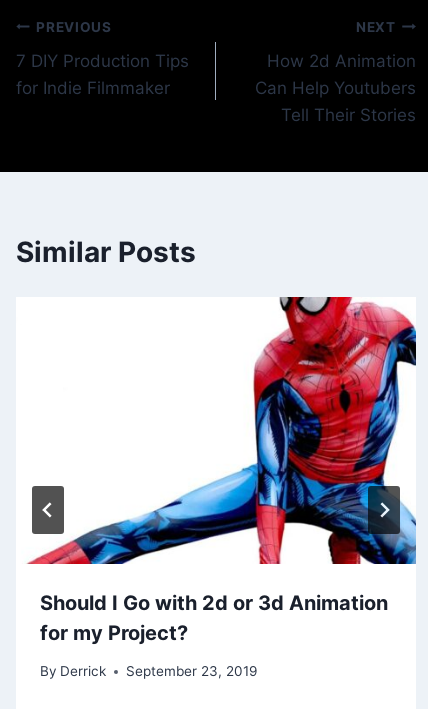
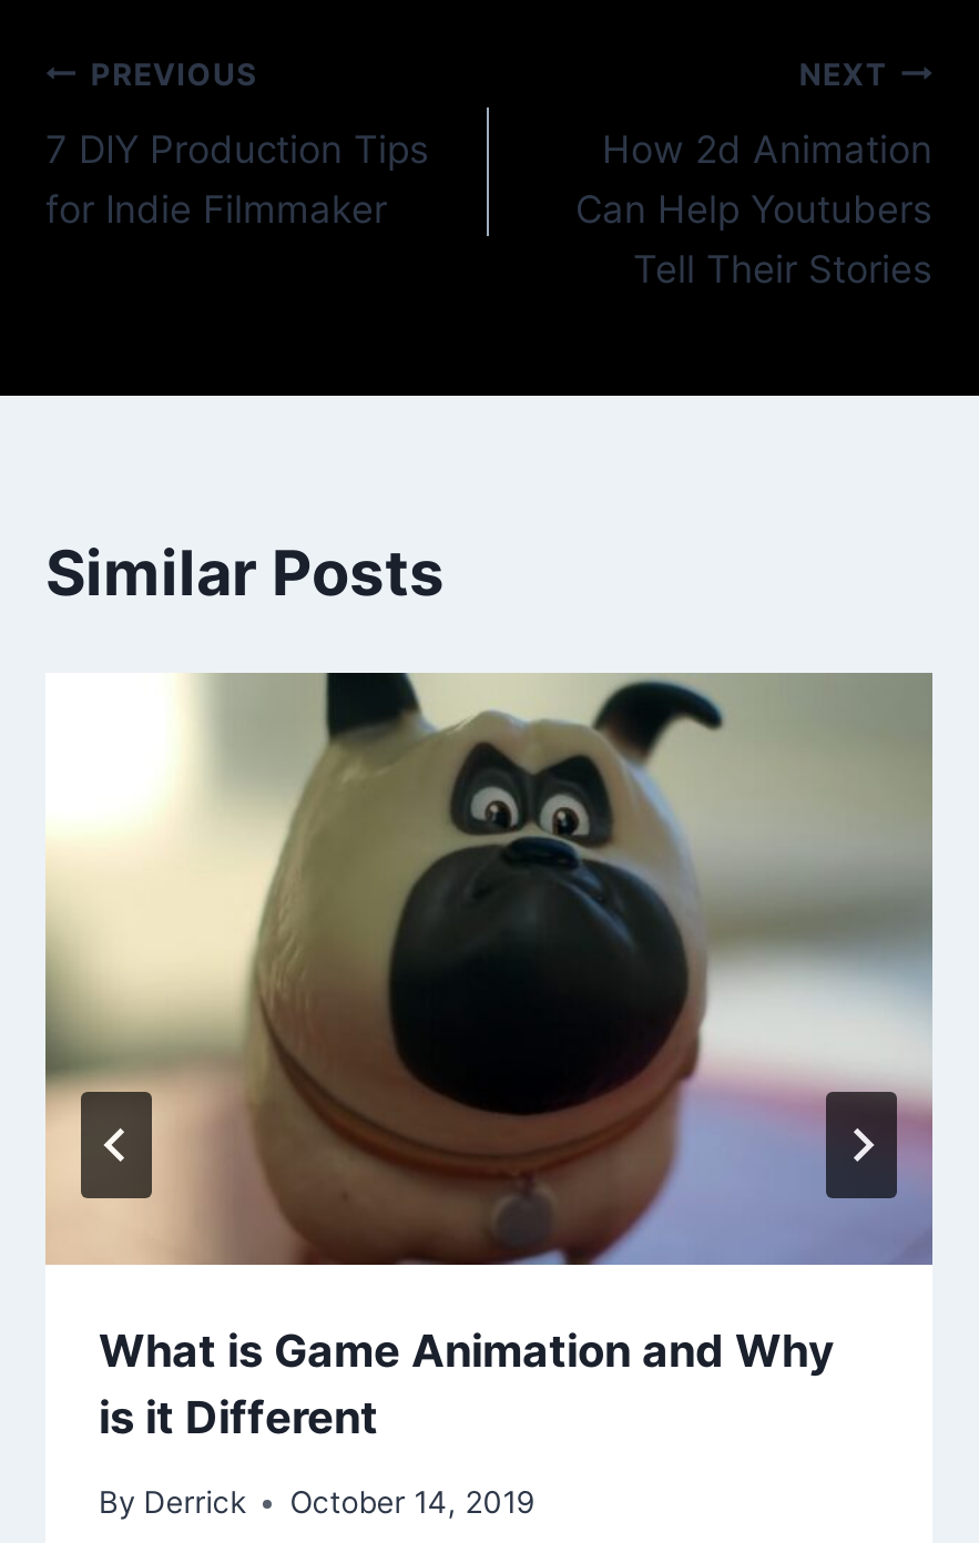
[16,296,417,645] [image] | Should I Go with 2d or 3d Animation | for my Project? -> [43,671,935,1444] [image] | What is Game Animation and Why | is it Different
[40,663,257,679] By Derrick September 23, 2019 -> [99,1485,534,1521] By Derrick October 14, 2019

